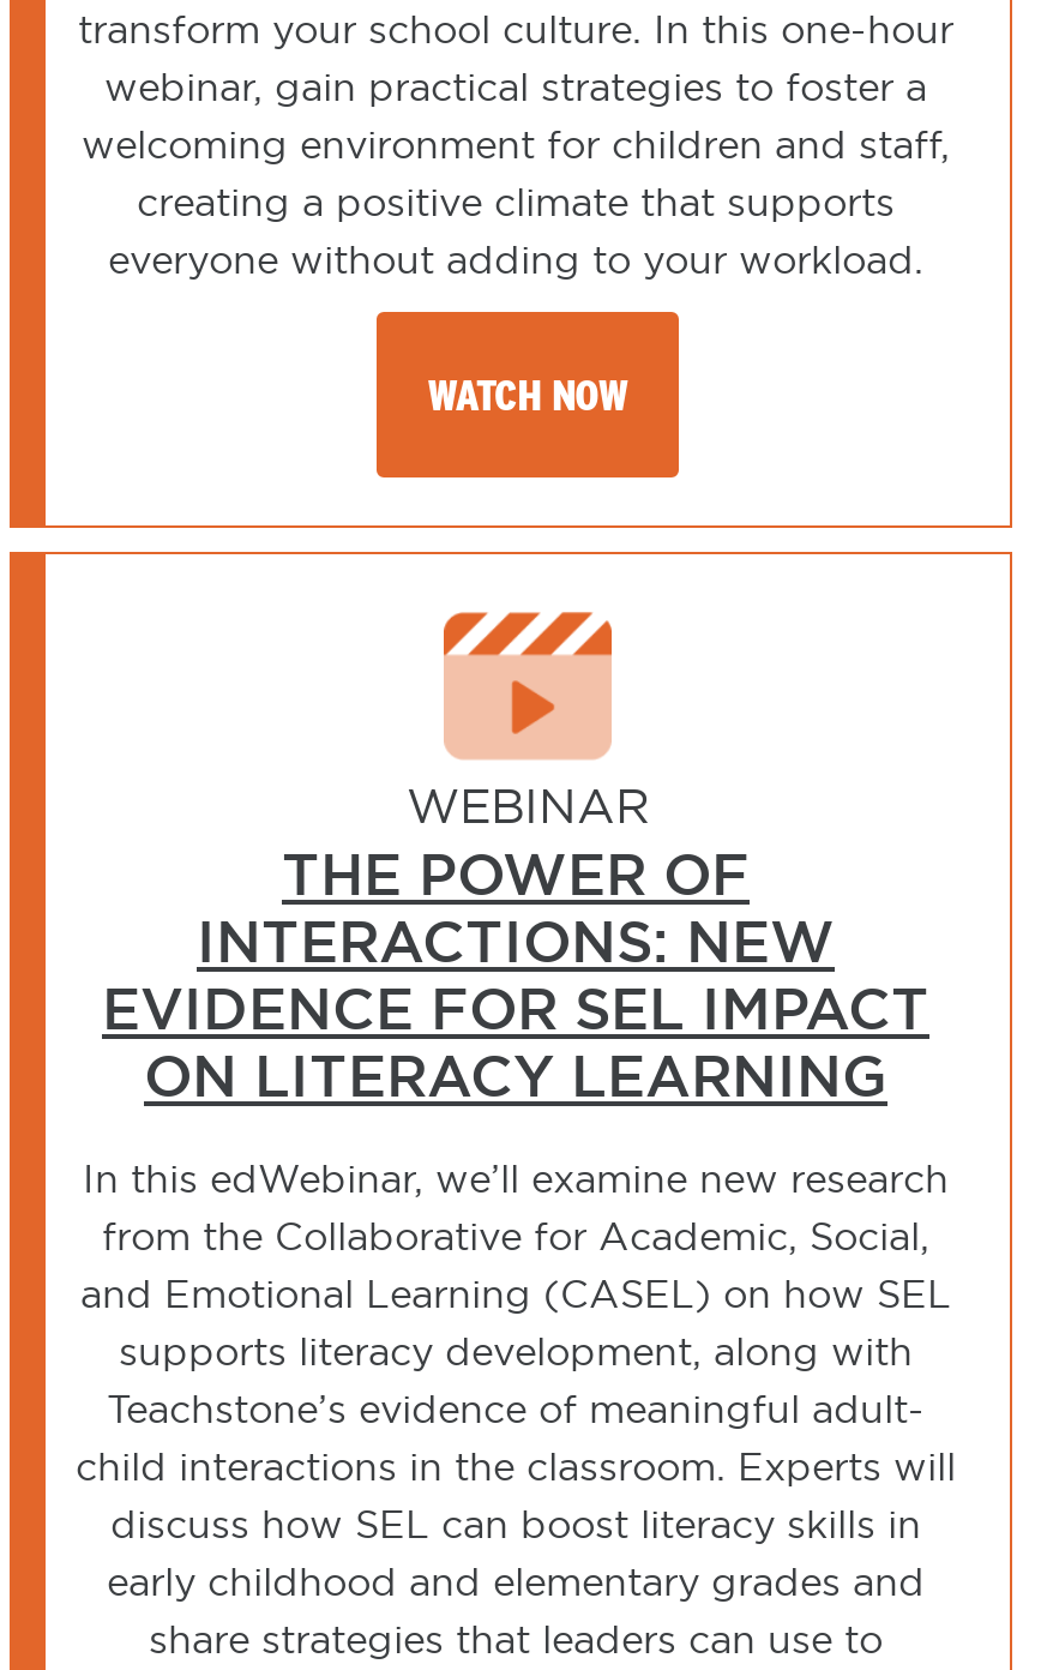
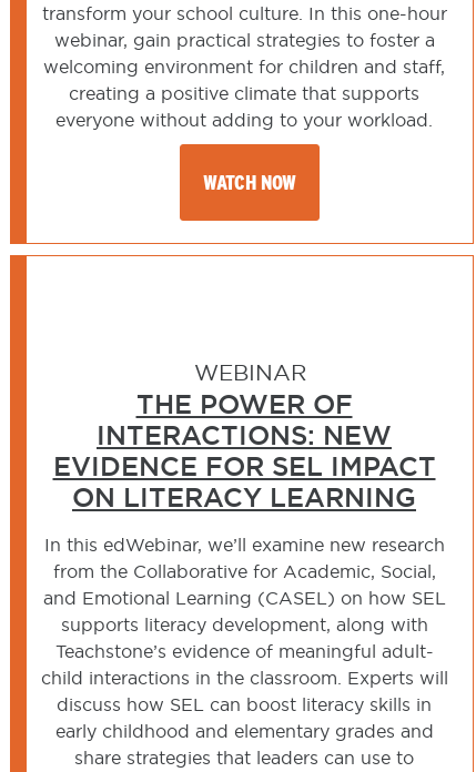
[441,609,614,761] [image] -> none

